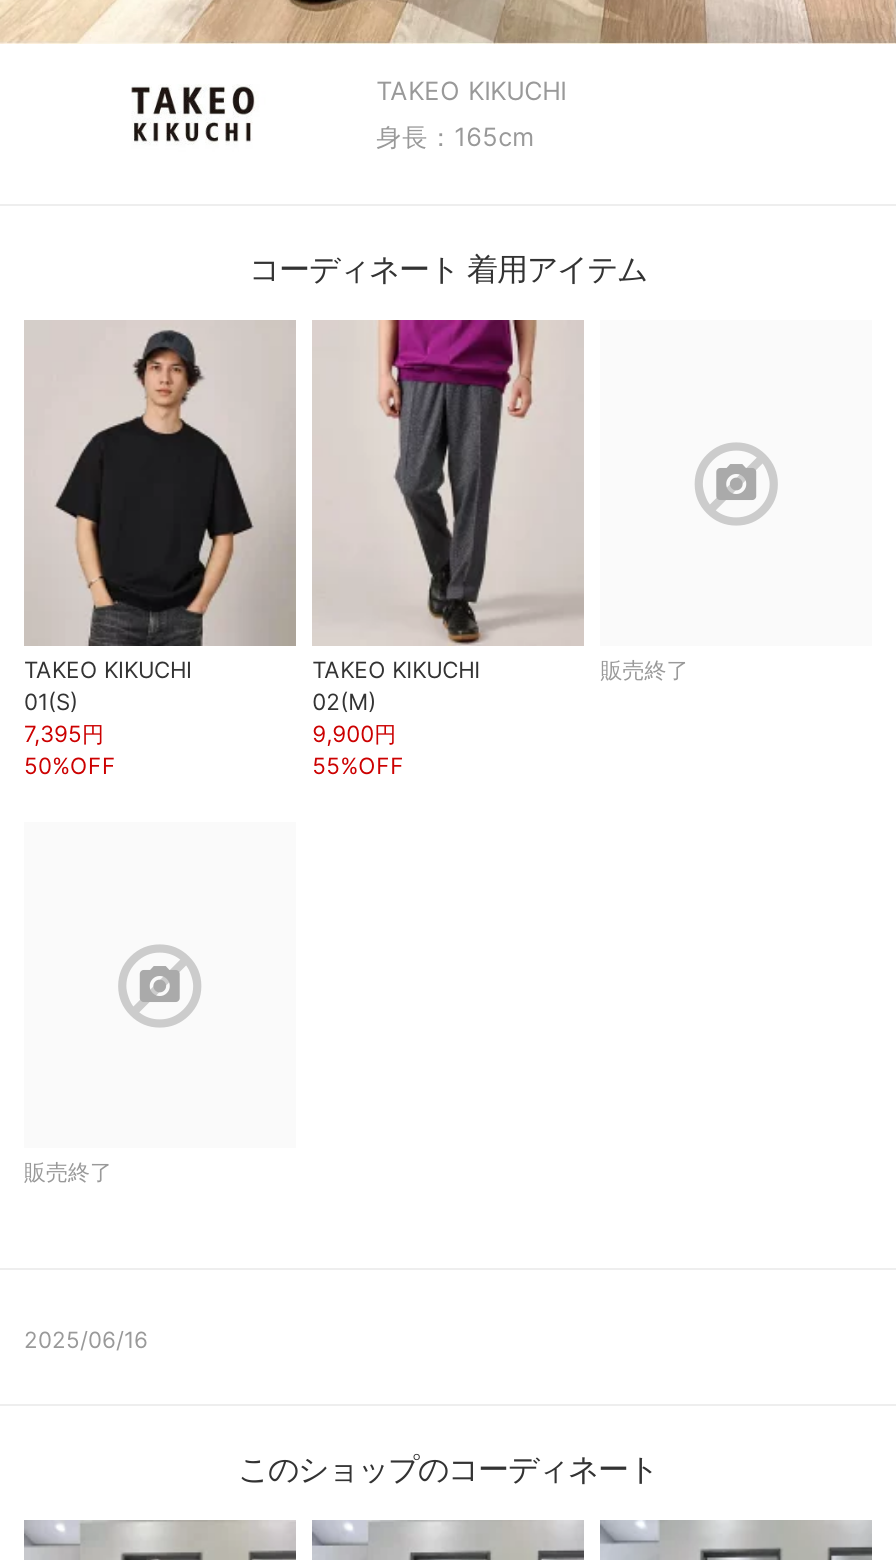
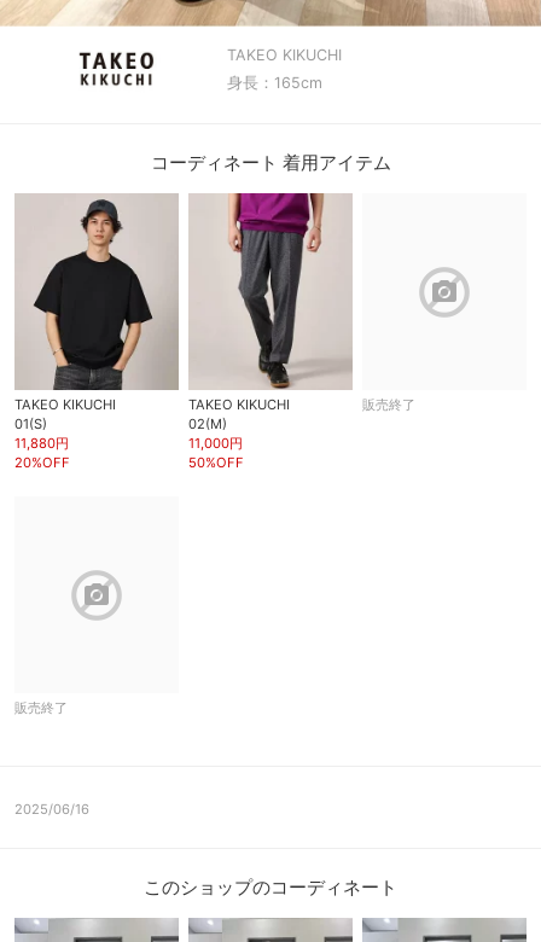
[24,720,116,780] 7,395円 | 50%OFF -> [14,435,70,471] 11,880円 | 20%OFF
[312,720,404,780] 9,900円 | 55%OFF -> [189,435,244,471] 11,000円 | 50%OFF

